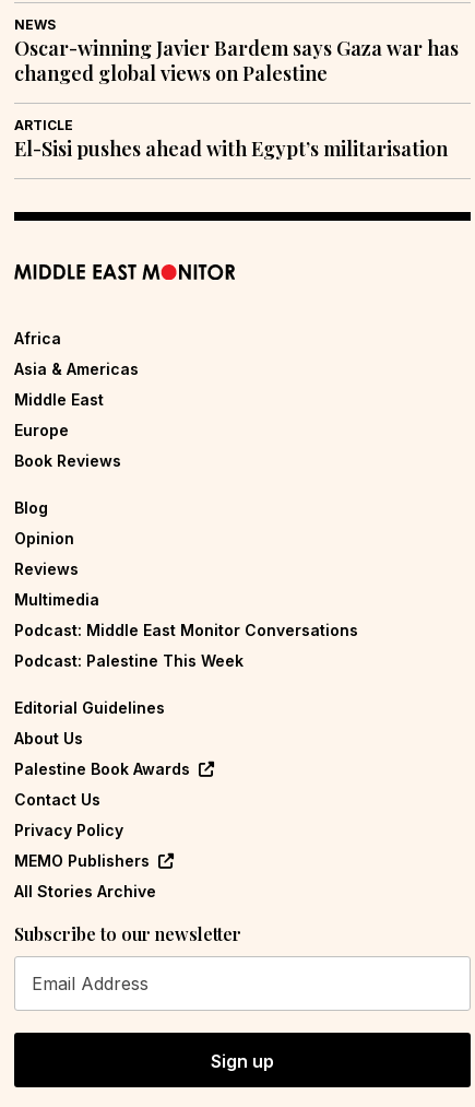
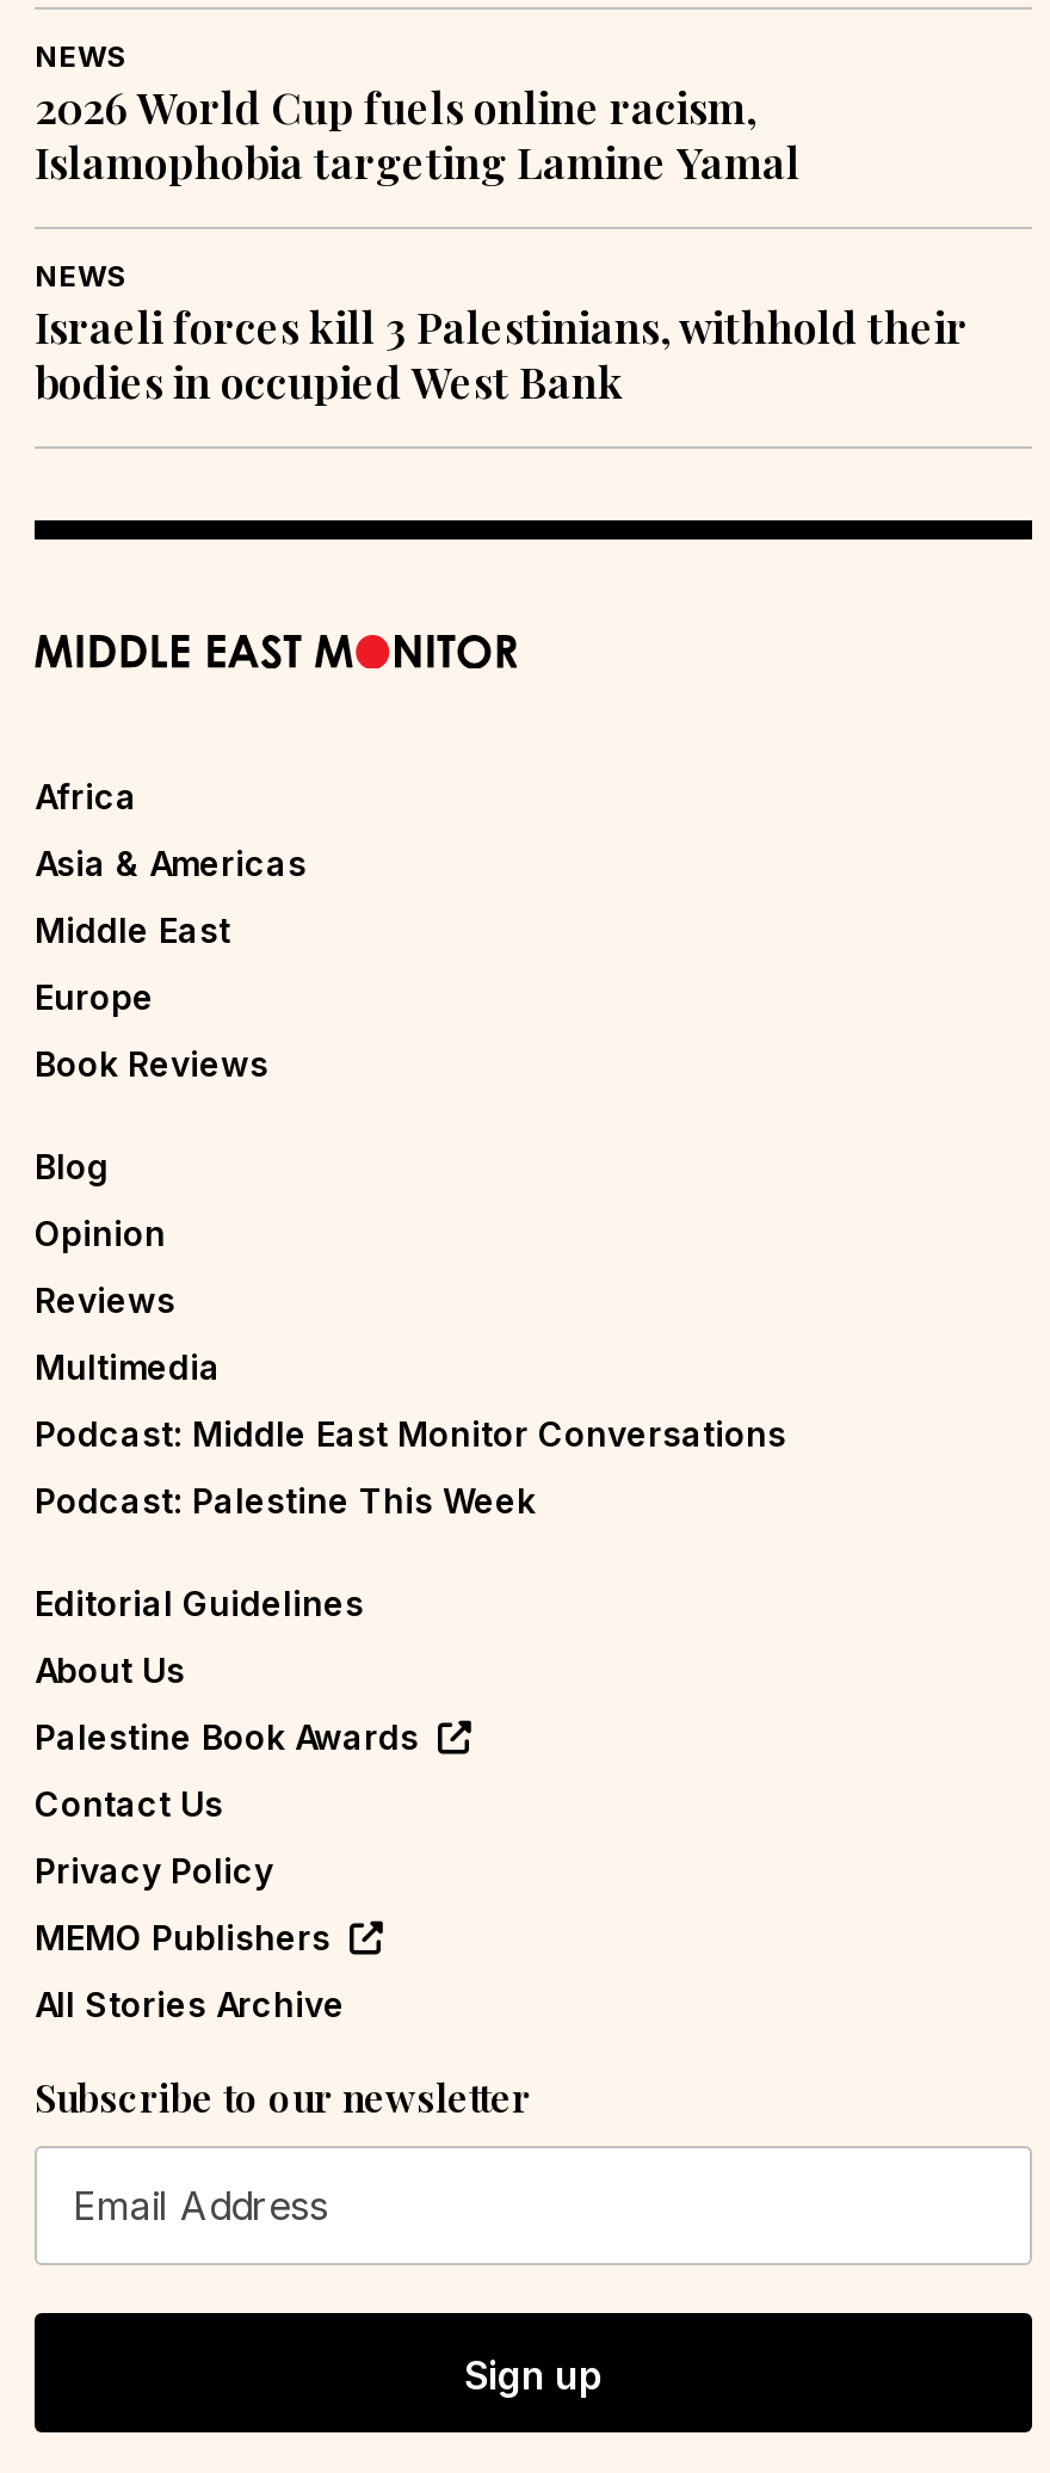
[14,34,459,86] Oscar-winning Javier Bardem says Gaza war has | changed global views on Palestine -> [35,79,801,191] 2026 World Cup fuels online racism, | Islamophobia targeting Lamine Yamal
[14,116,448,161] ARTICLE | El-Sisi pushes ahead with Egypt’s militarisation -> [35,258,968,411] NEWS | Israeli forces kill 3 Palestinians, withhold their | bodies in occupied West Bank

